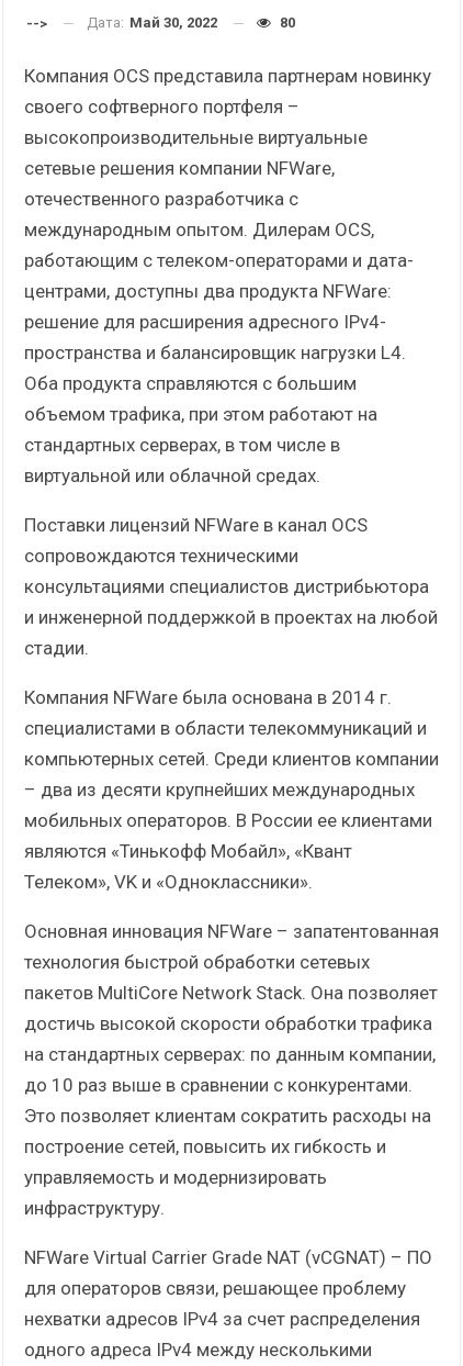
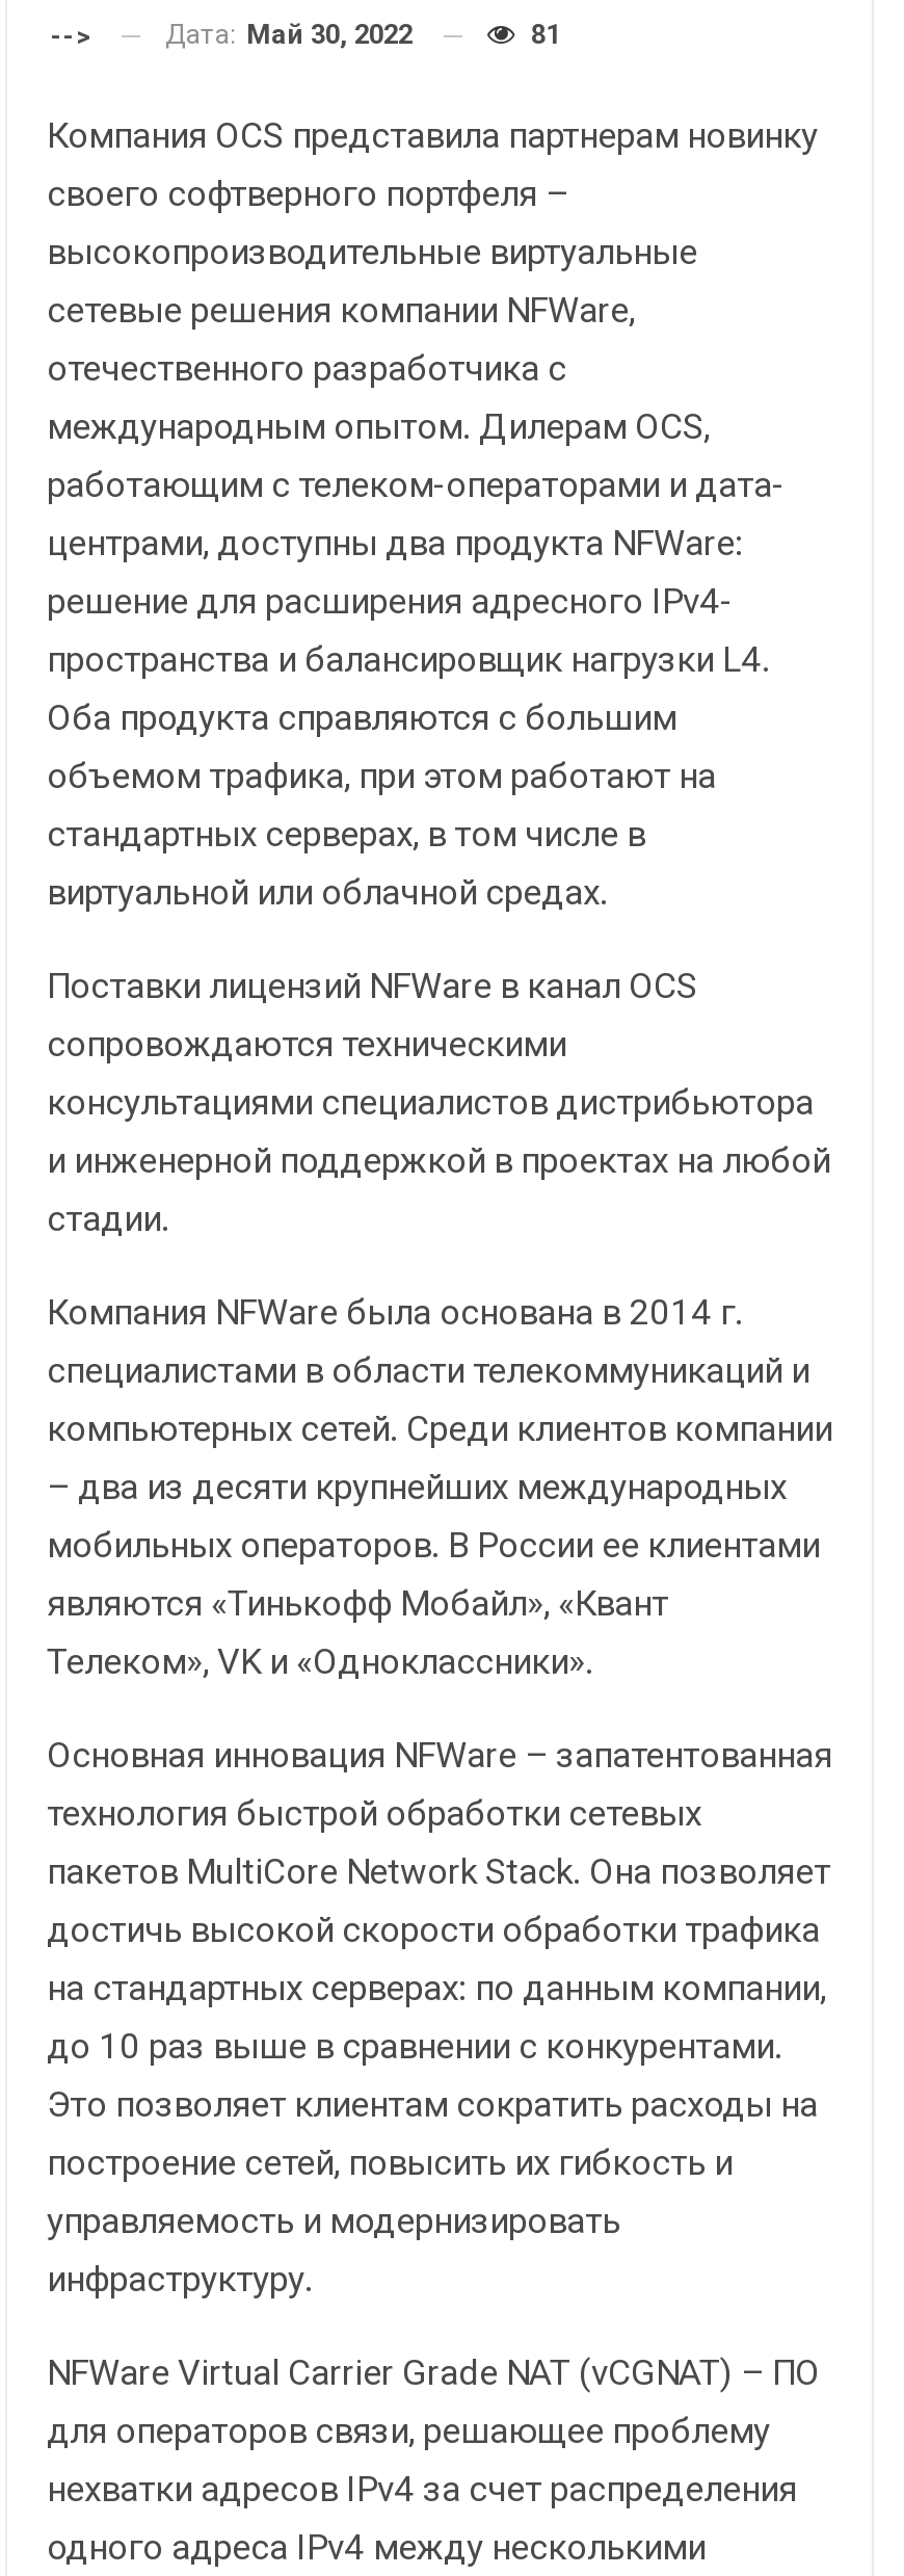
[280,14,295,31] 80 -> [531,19,560,50] 81

